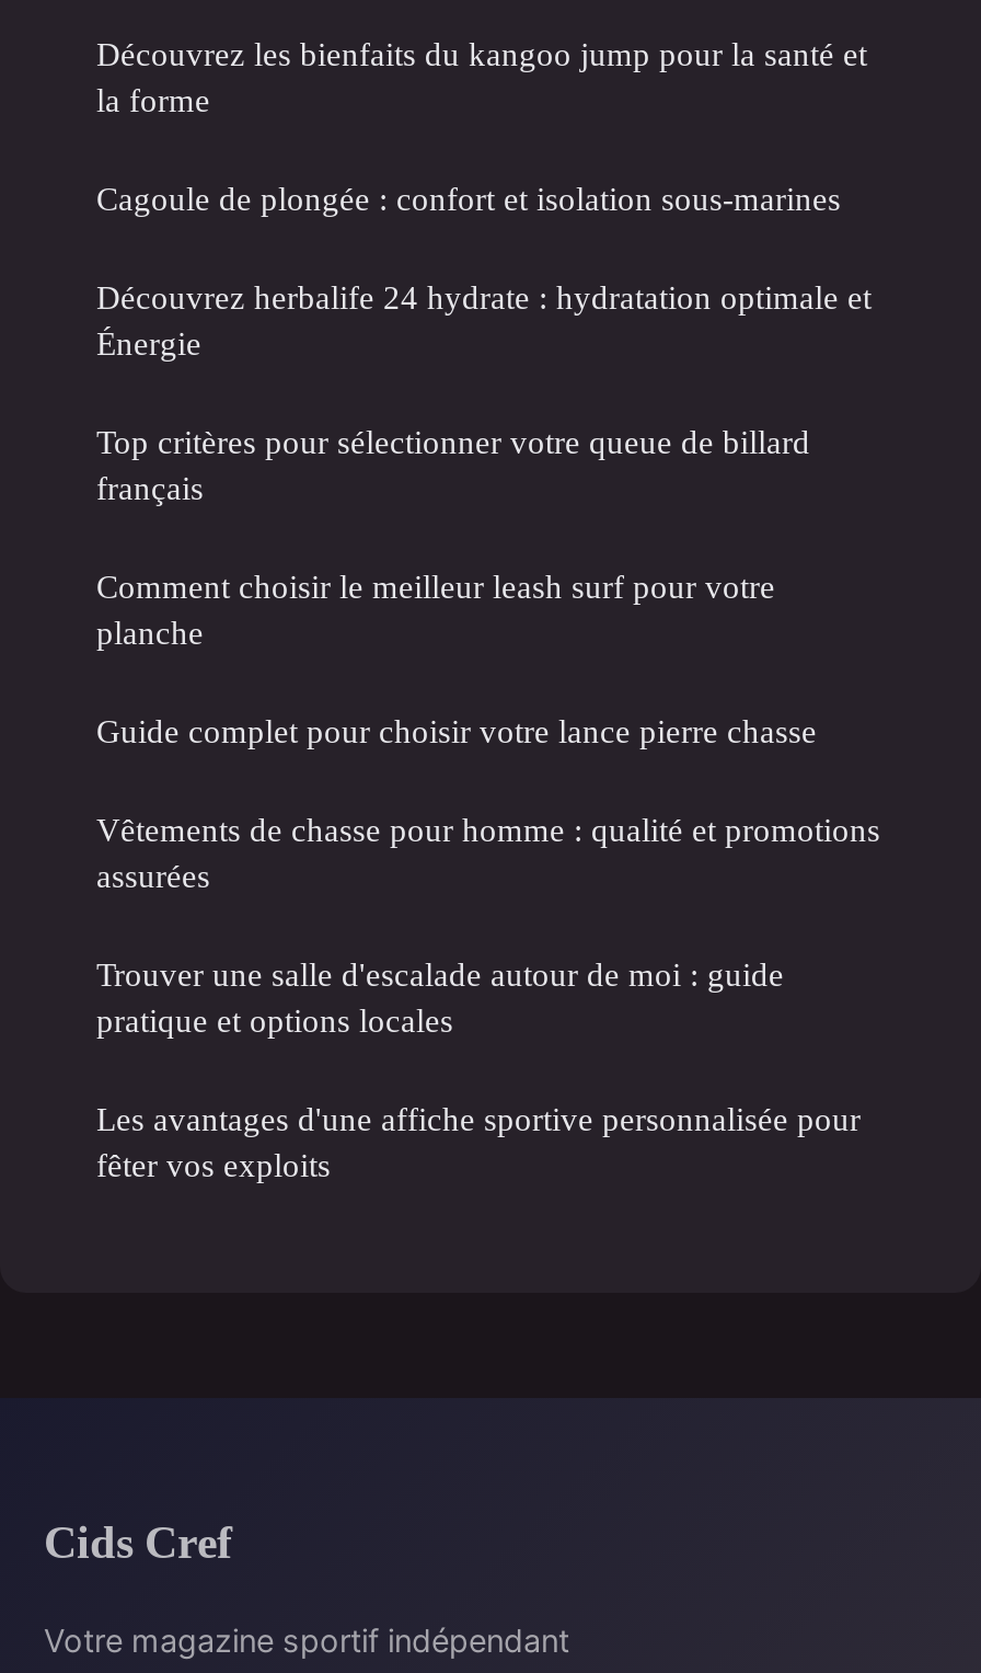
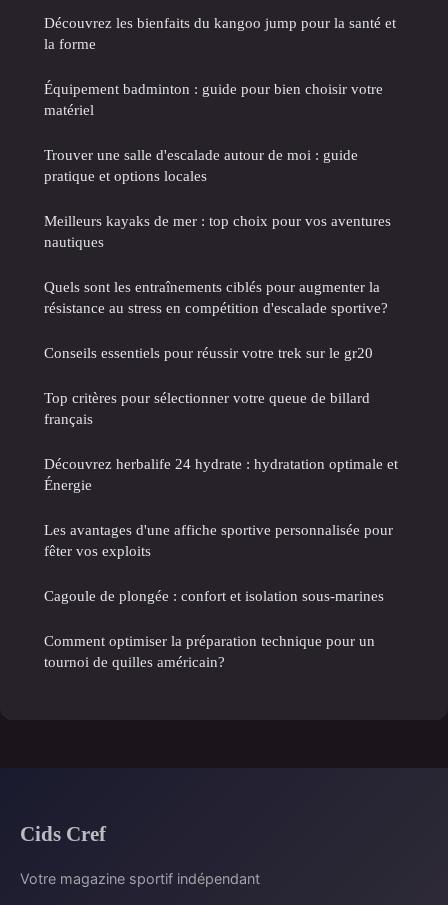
moved [96,180,841,217] -> [44,587,384,604]: Cagoule de plongée : confort et isolation sous-marines
moved [96,279,872,507] -> [44,389,398,493]: Top critères pour sélectionner votre queue de billard | français | Découvrez herbalife 24 hydrate : hydratation optimale et | Énergie
[96,568,880,894] Comment choisir le meilleur leash surf pour votre | planche | Guide complet pour choisir votre lance pierre chasse | Vêtements de chasse pour homme : qualité et promotions | assurées -> [44,80,383,118] Équipement badminton : guide pour bien choisir votre | matériel
moved [96,956,784,1039] -> [44,146,358,184]: Trouver une salle d'escalade autour de moi : guide | pratique et options locales
none -> [44,212,391,361] Meilleurs kayaks de mer : top choix pour vos aventures | nautiques | Quels sont les entraînements ciblés pour augmenter la | résistance au stress en compétition d'escalade sportive? | Conseils essentiels pour réussir votre trek sur le gr20
none -> [44,632,375,670] Comment optimiser la préparation technique pour un | tournoi de quilles américain?

